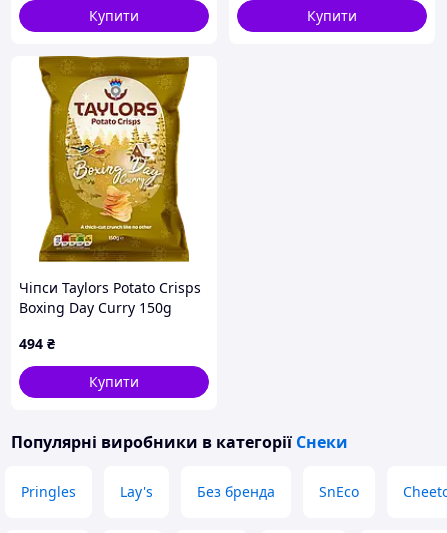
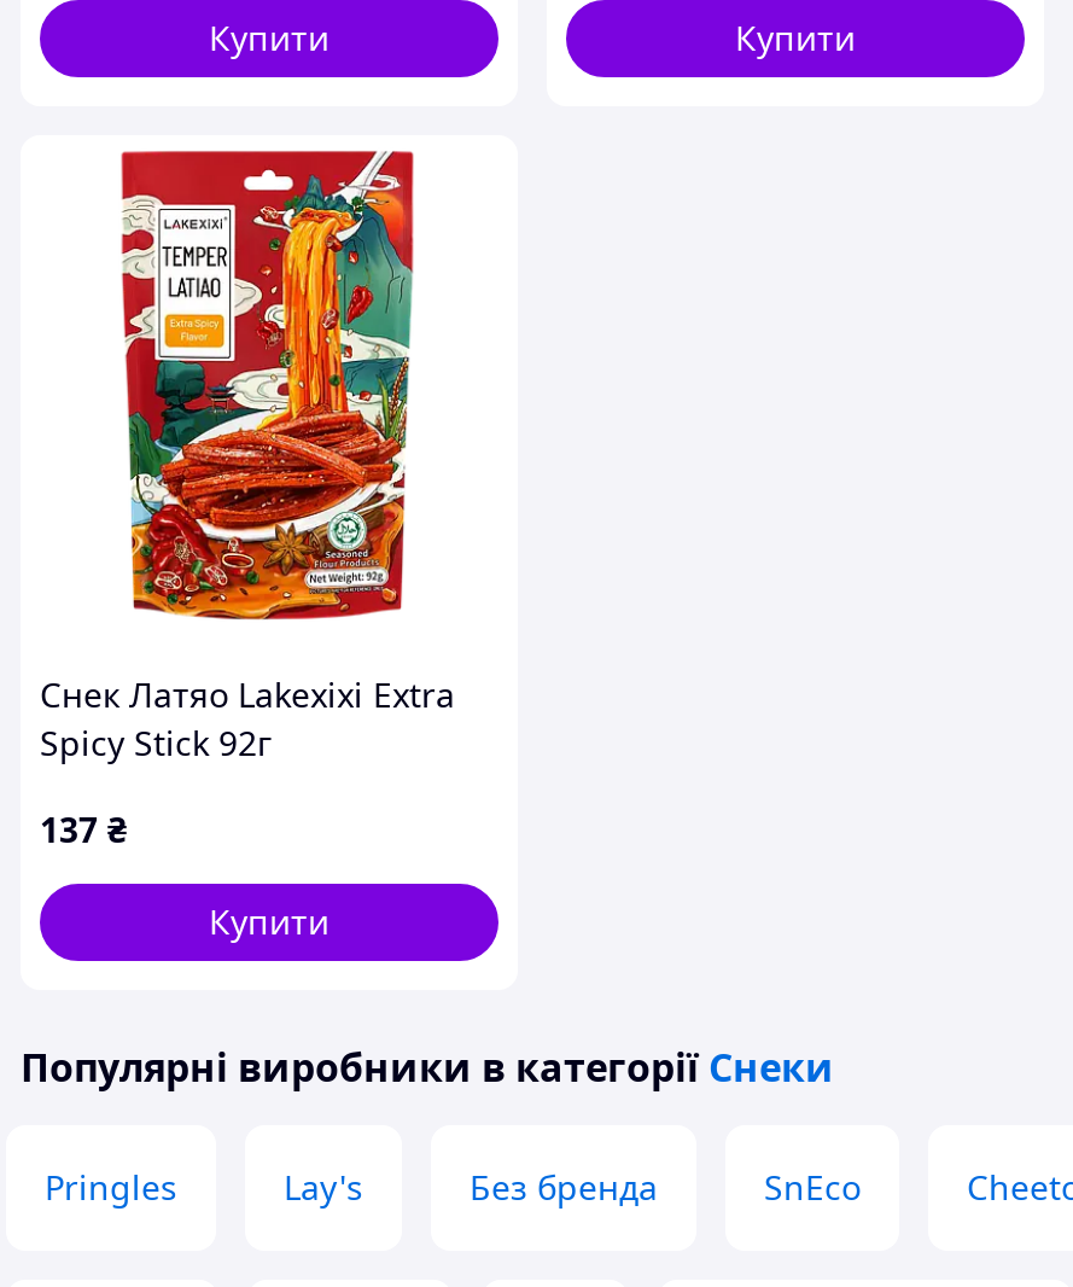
[19,55,201,317] [image] | Чіпси Taylors Potato Crisps | Boxing Day Curry 150g -> [40,135,455,765] [image] | Снек Латяо Lakexixi Extra | Spicy Stick 92г
[19,334,55,353] 494 ₴ -> [40,806,127,852] 137 ₴

